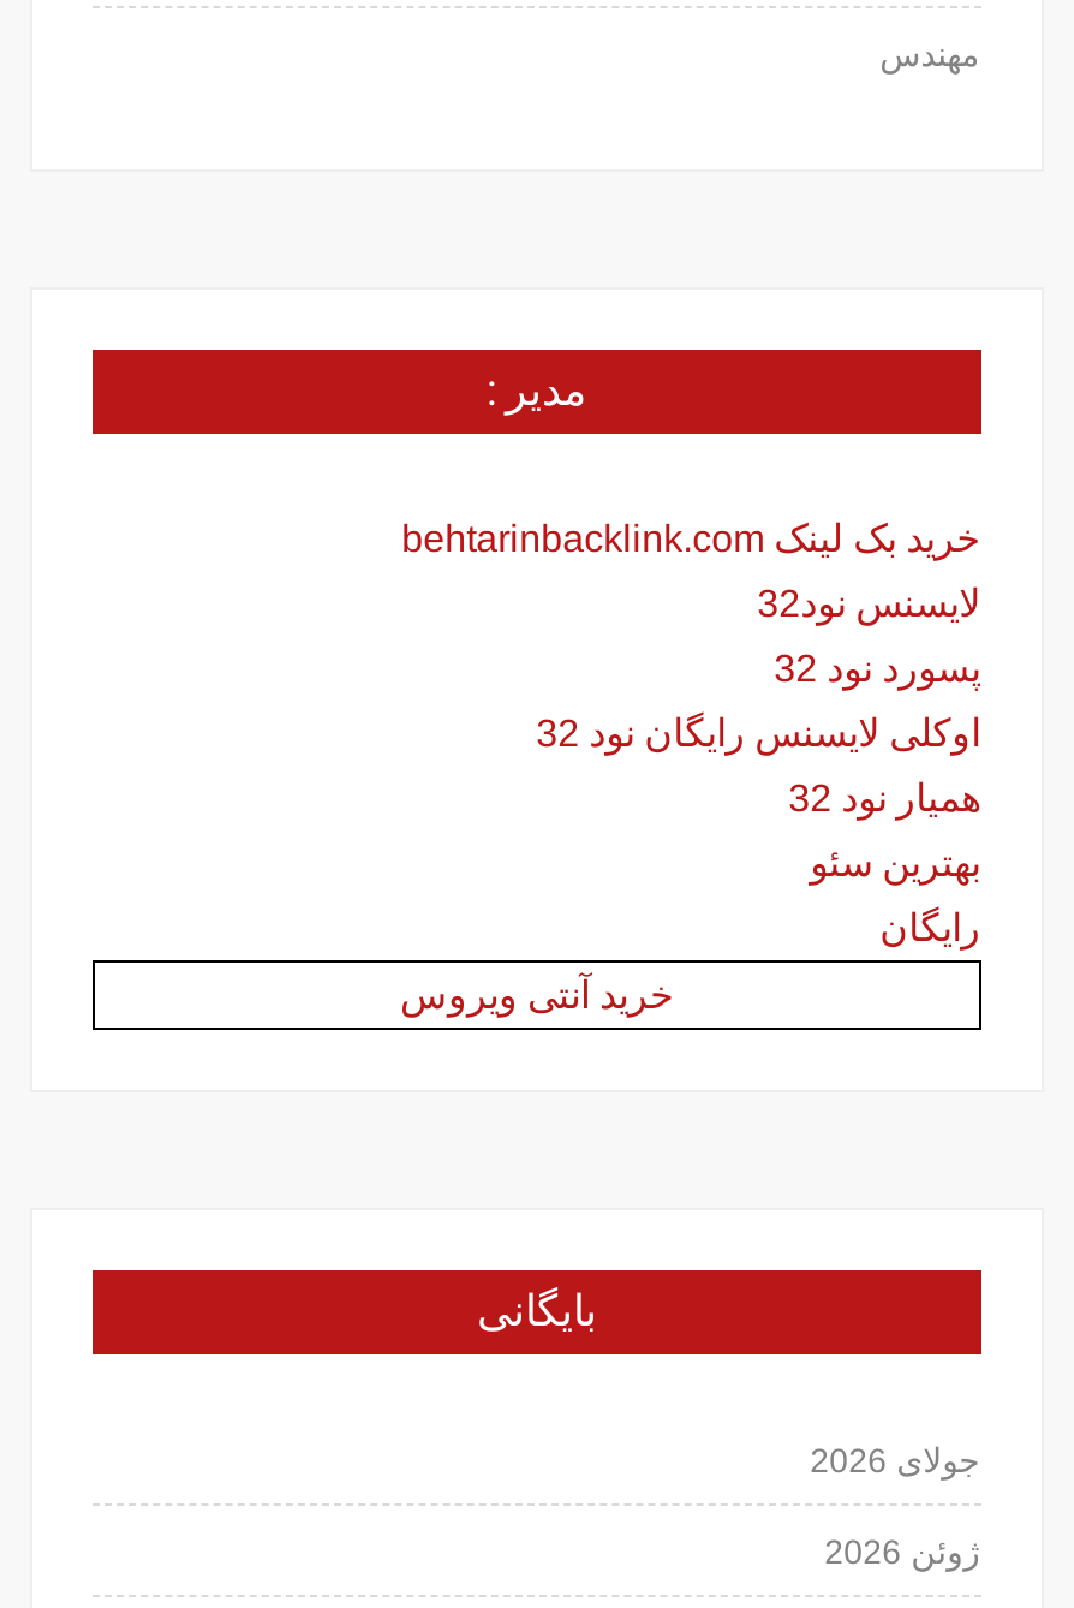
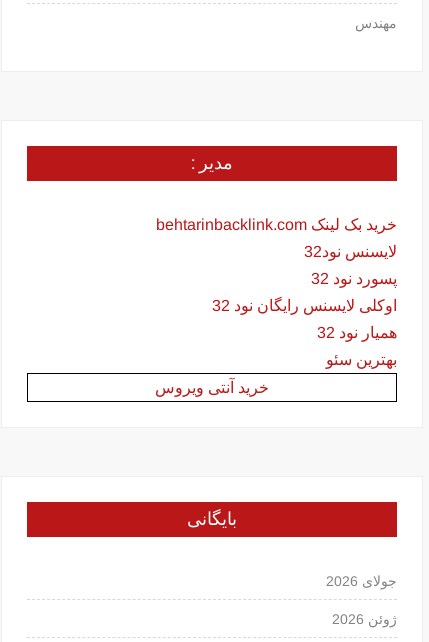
[880,908,981,949] رایگان -> none

